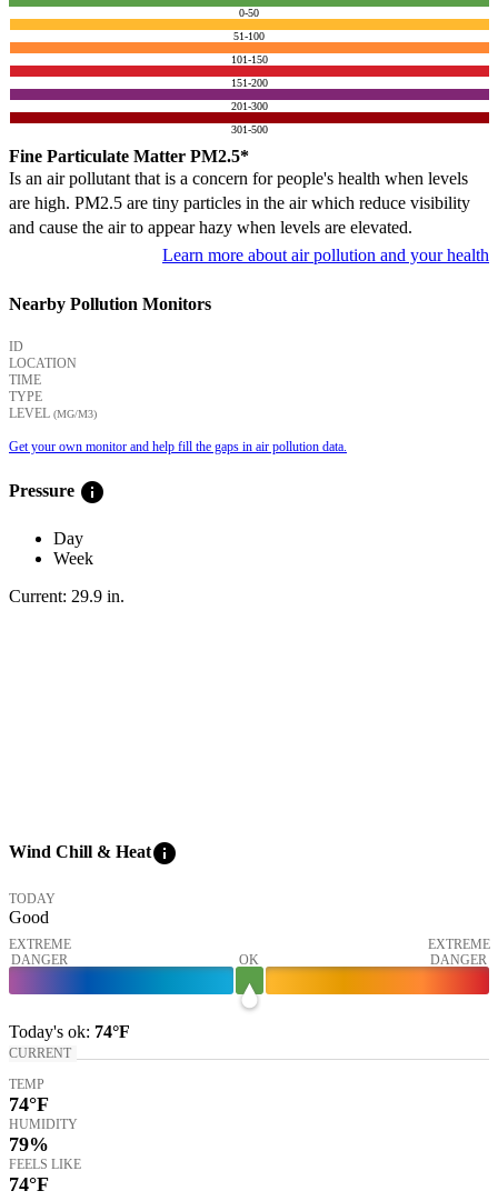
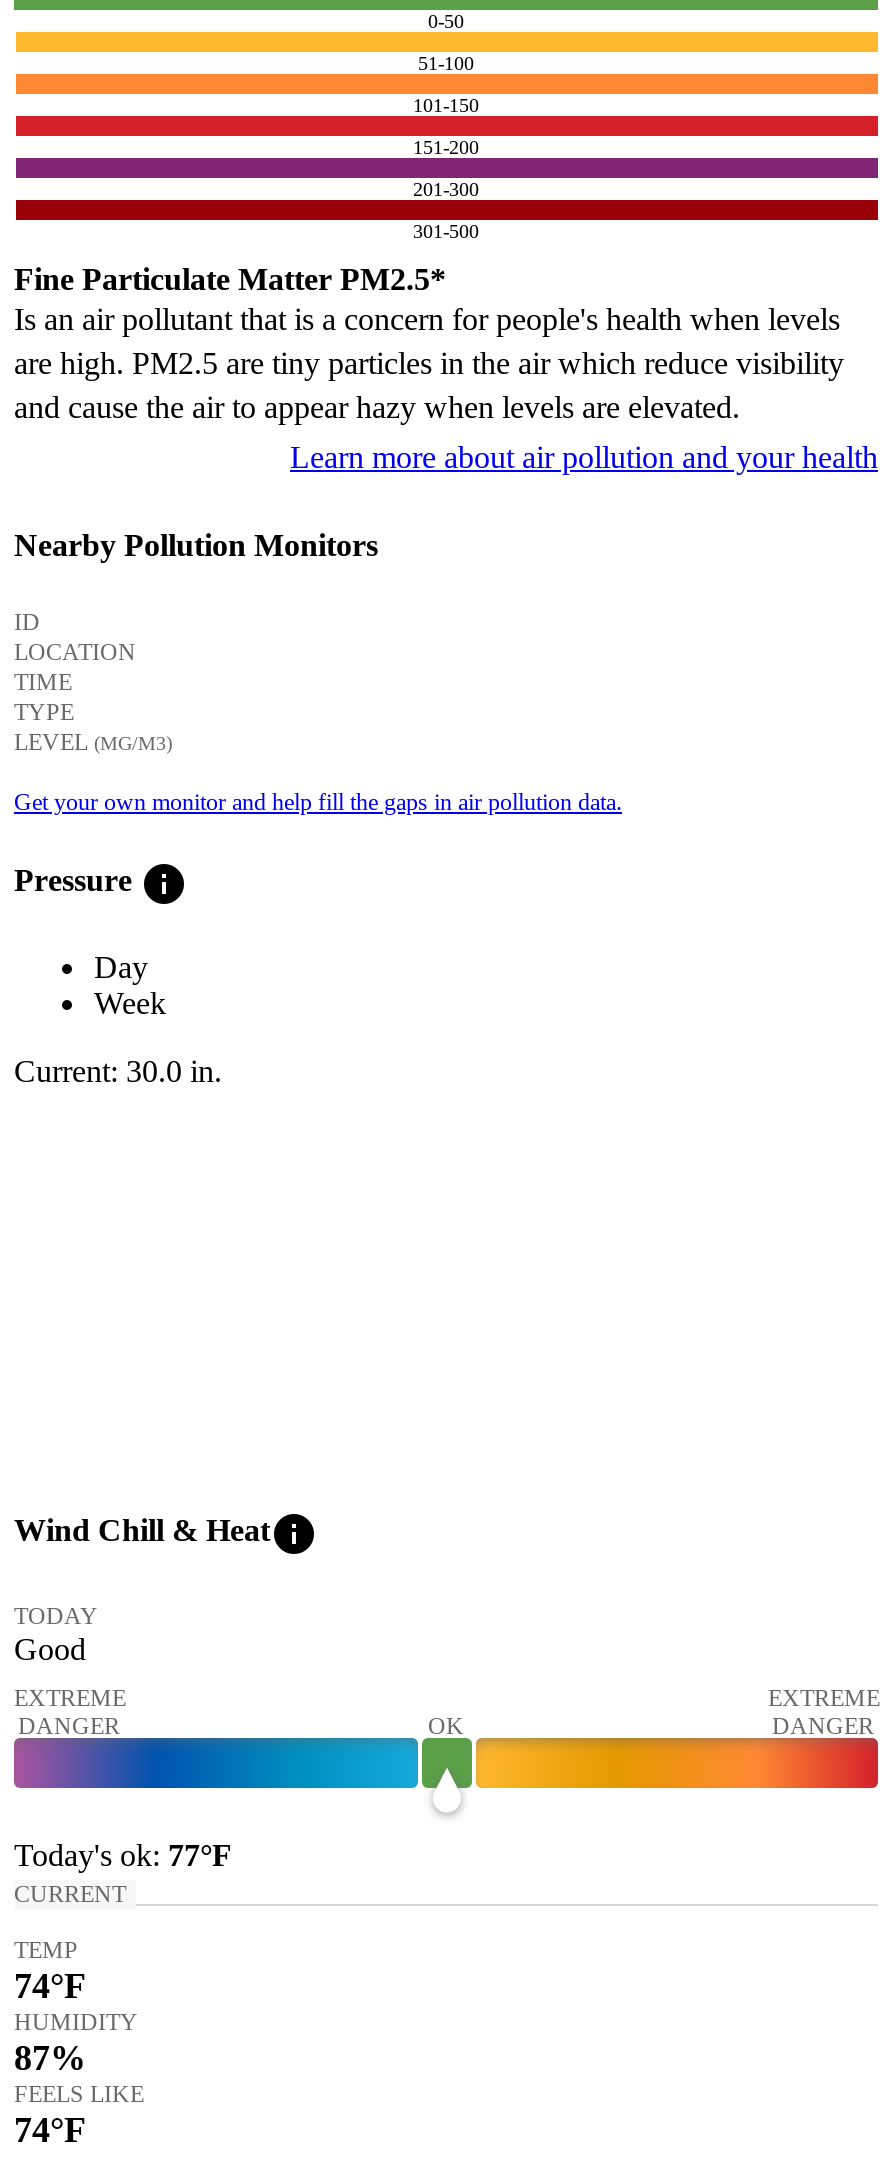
[9,587,124,606] Current: 29.9 in. -> [14,1054,222,1088] Current: 30.0 in.
[9,1022,130,1040] Today's ok: 74°F -> [14,1837,232,1871] Today's ok: 77°F
[9,1133,49,1155] 79% -> [14,2037,86,2077] 87%

